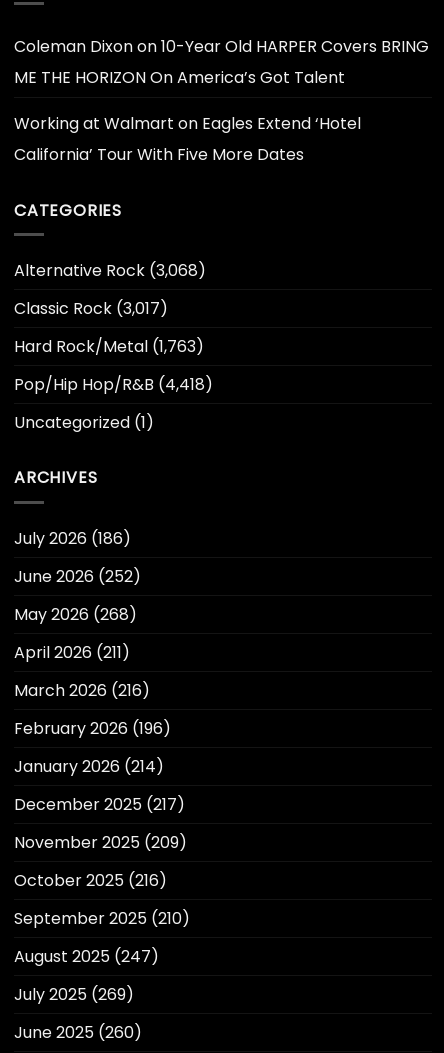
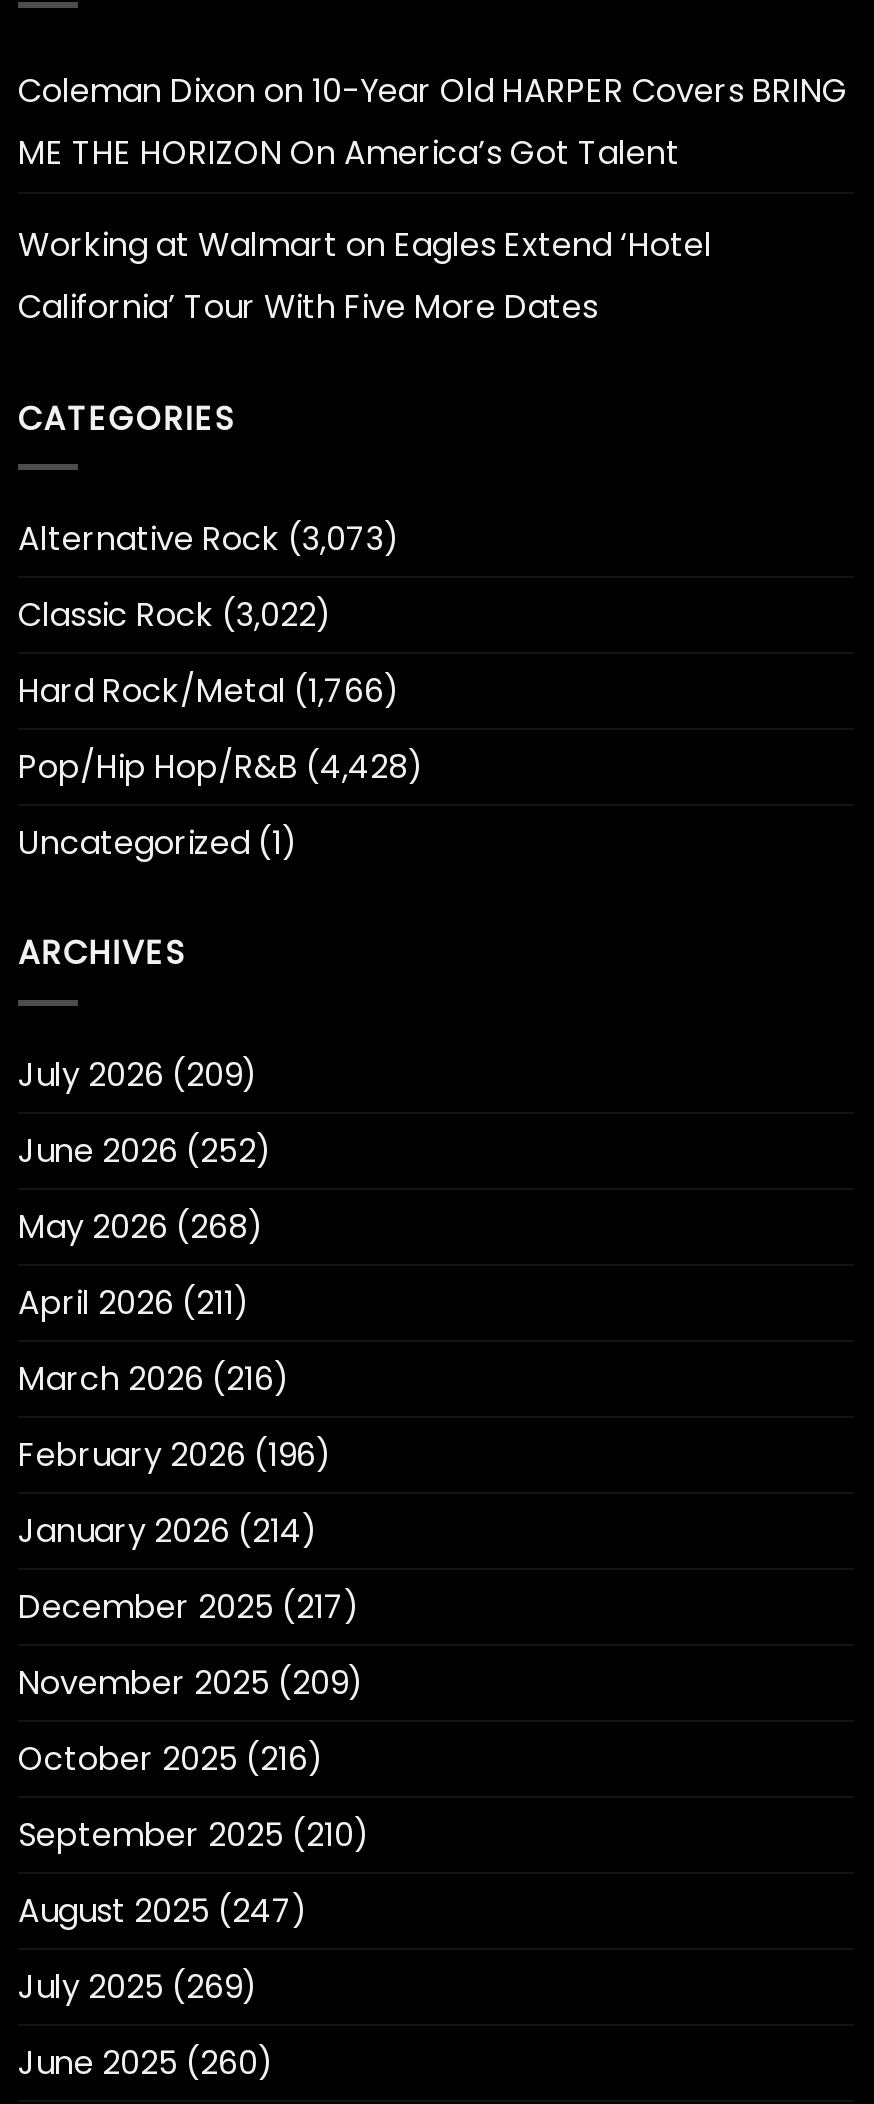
[14,259,206,282] Alternative Rock (3,068) -> [18,516,400,562] Alternative Rock (3,073)
[14,297,168,320] Classic Rock (3,017) -> [18,592,332,638] Classic Rock (3,022)
[14,335,204,358] Hard Rock/Metal (1,763) -> [18,668,400,714] Hard Rock/Metal (1,766)
[14,373,213,396] Pop/Hip Hop/R&B (4,418) -> [18,744,424,790] Pop/Hip Hop/R&B (4,428)
[14,527,131,550] July 2026 (186) -> [18,1051,258,1097] July 2026 (209)

